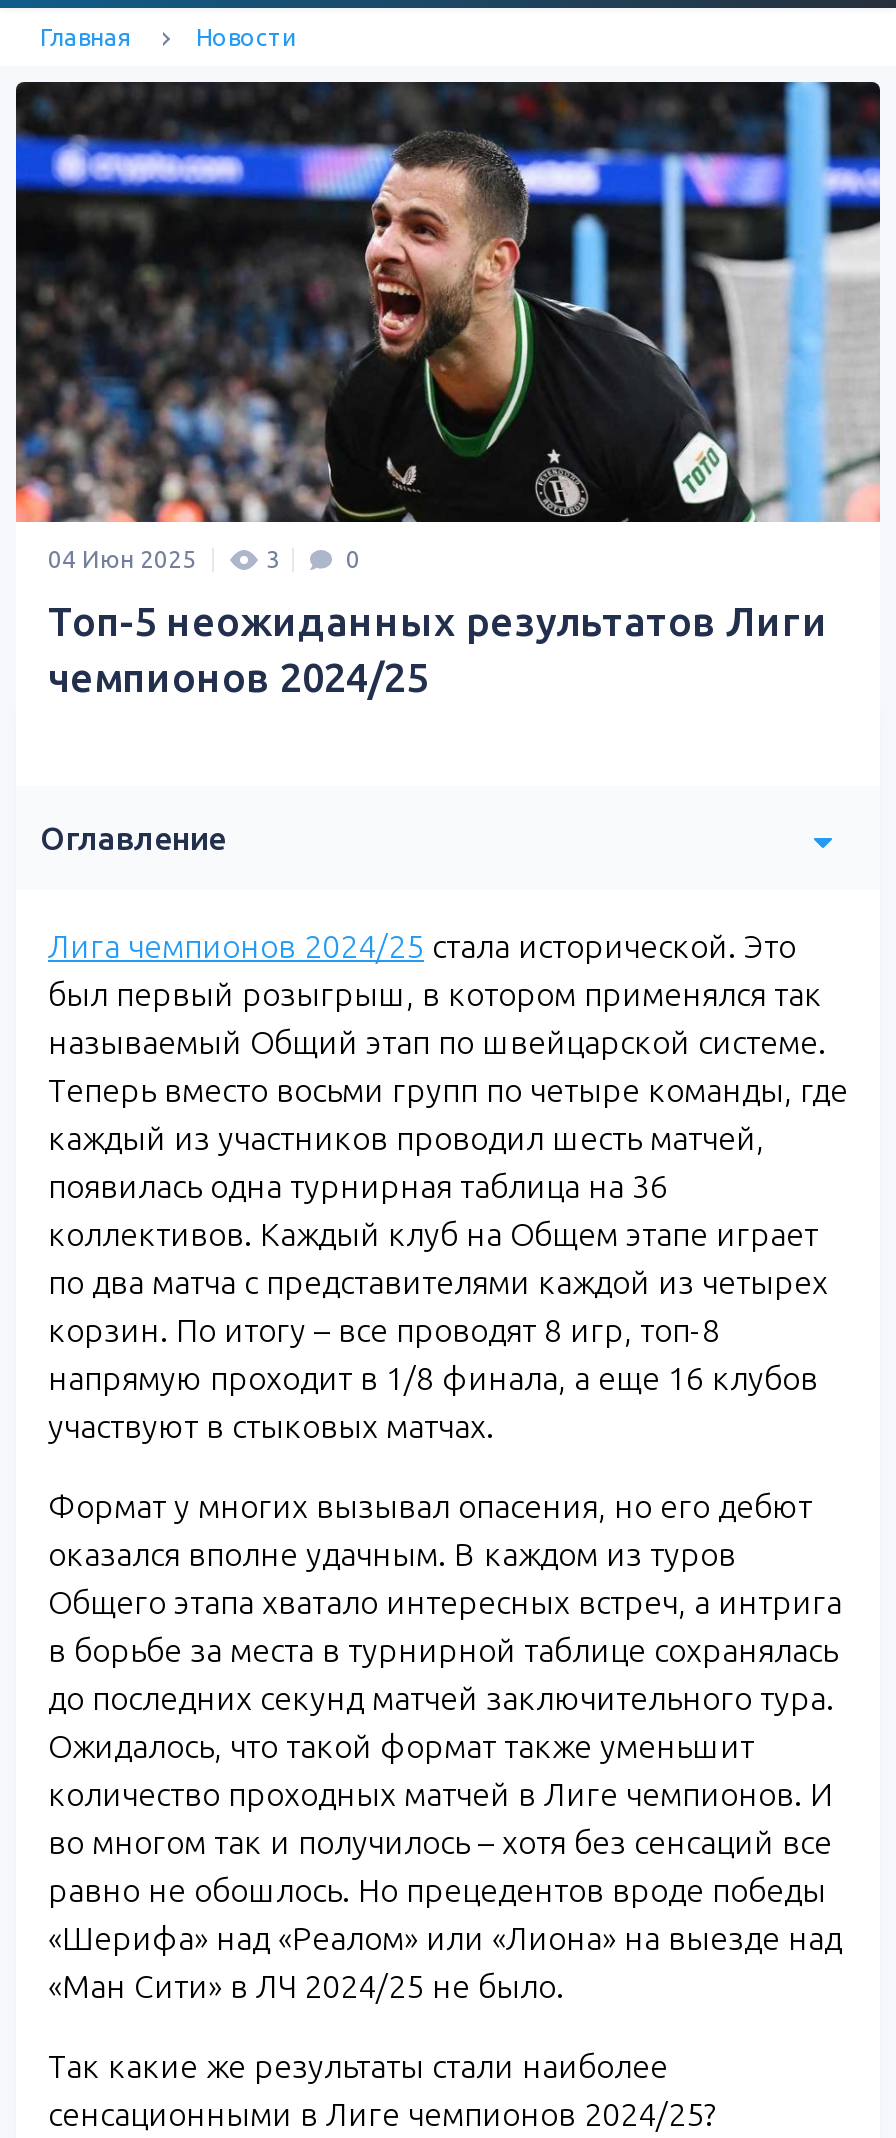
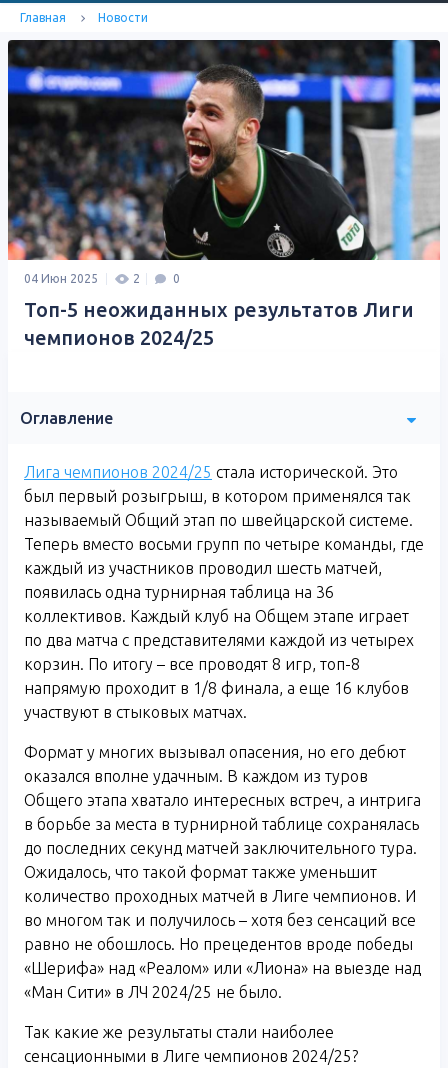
[266,547,280,573] 3 -> [133,272,140,285] 2

